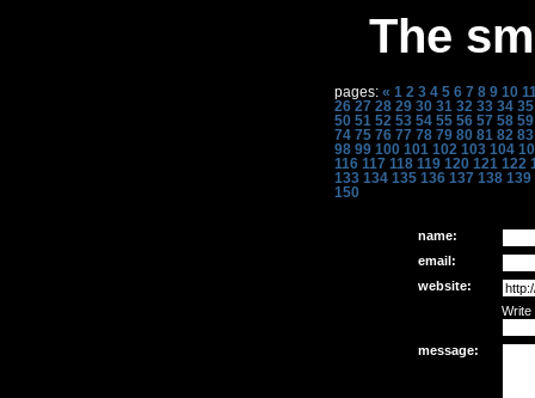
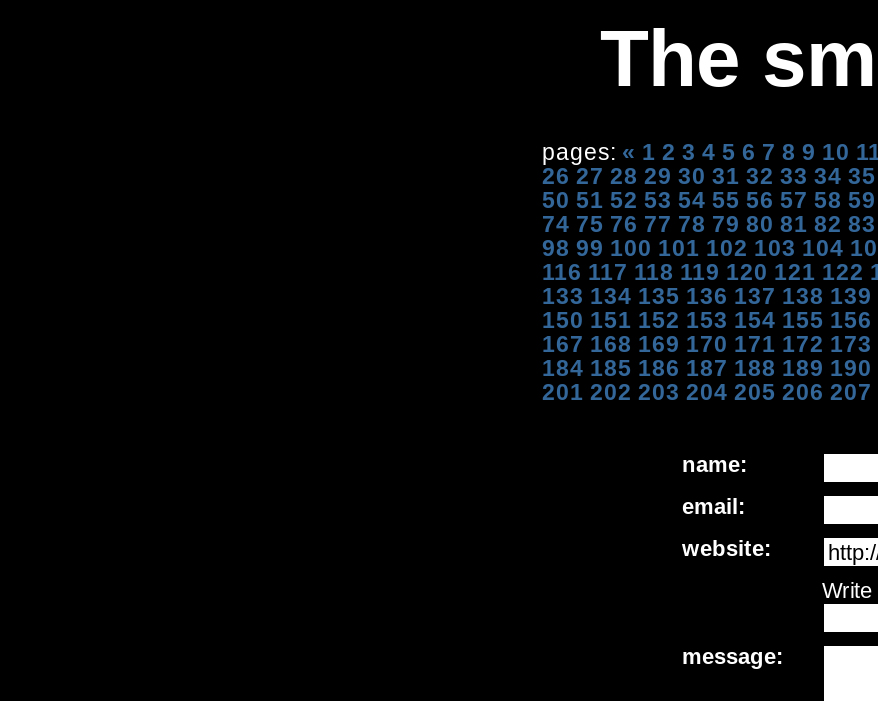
[334,185,359,200] 150 -> [542,308,872,404] 150 151 152 153 154 155 156 | 167 168 169 170 171 172 173 | 184 185 186 187 188 189 190 | 201 202 203 204 205 206 207

